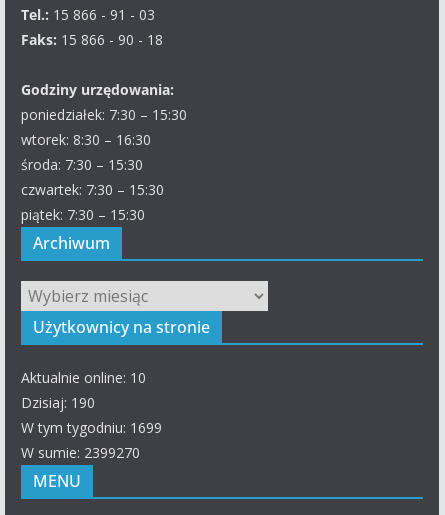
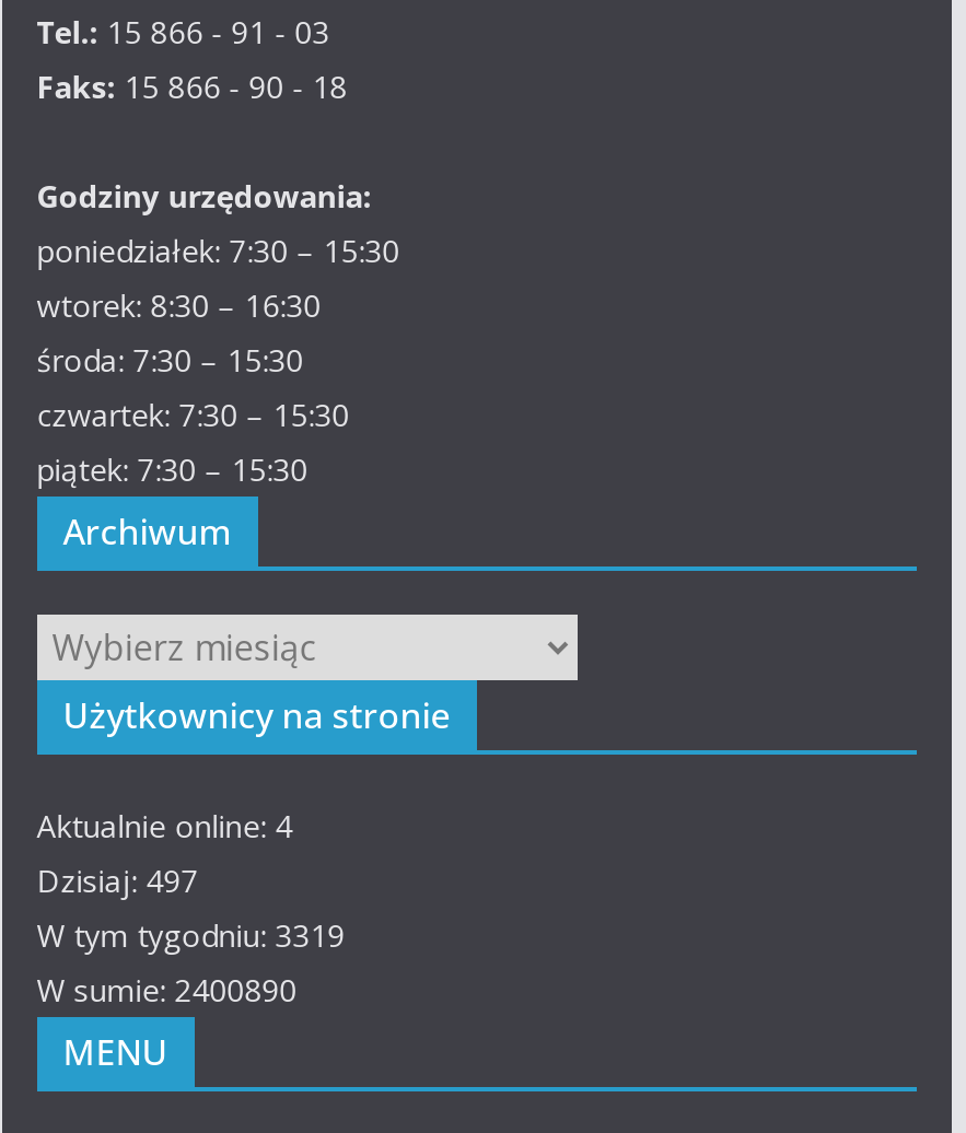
[21,368,146,387] Aktualnie online: 10 -> [37,805,293,846] Aktualnie online: 4
[21,393,95,412] Dzisiaj: 190 -> [37,860,198,901] Dzisiaj: 497
[21,418,162,437] W tym tygodniu: 1699 -> [37,914,345,956] W tym tygodniu: 3319
[21,443,140,462] W sumie: 2399270 -> [37,969,297,1011] W sumie: 2400890

